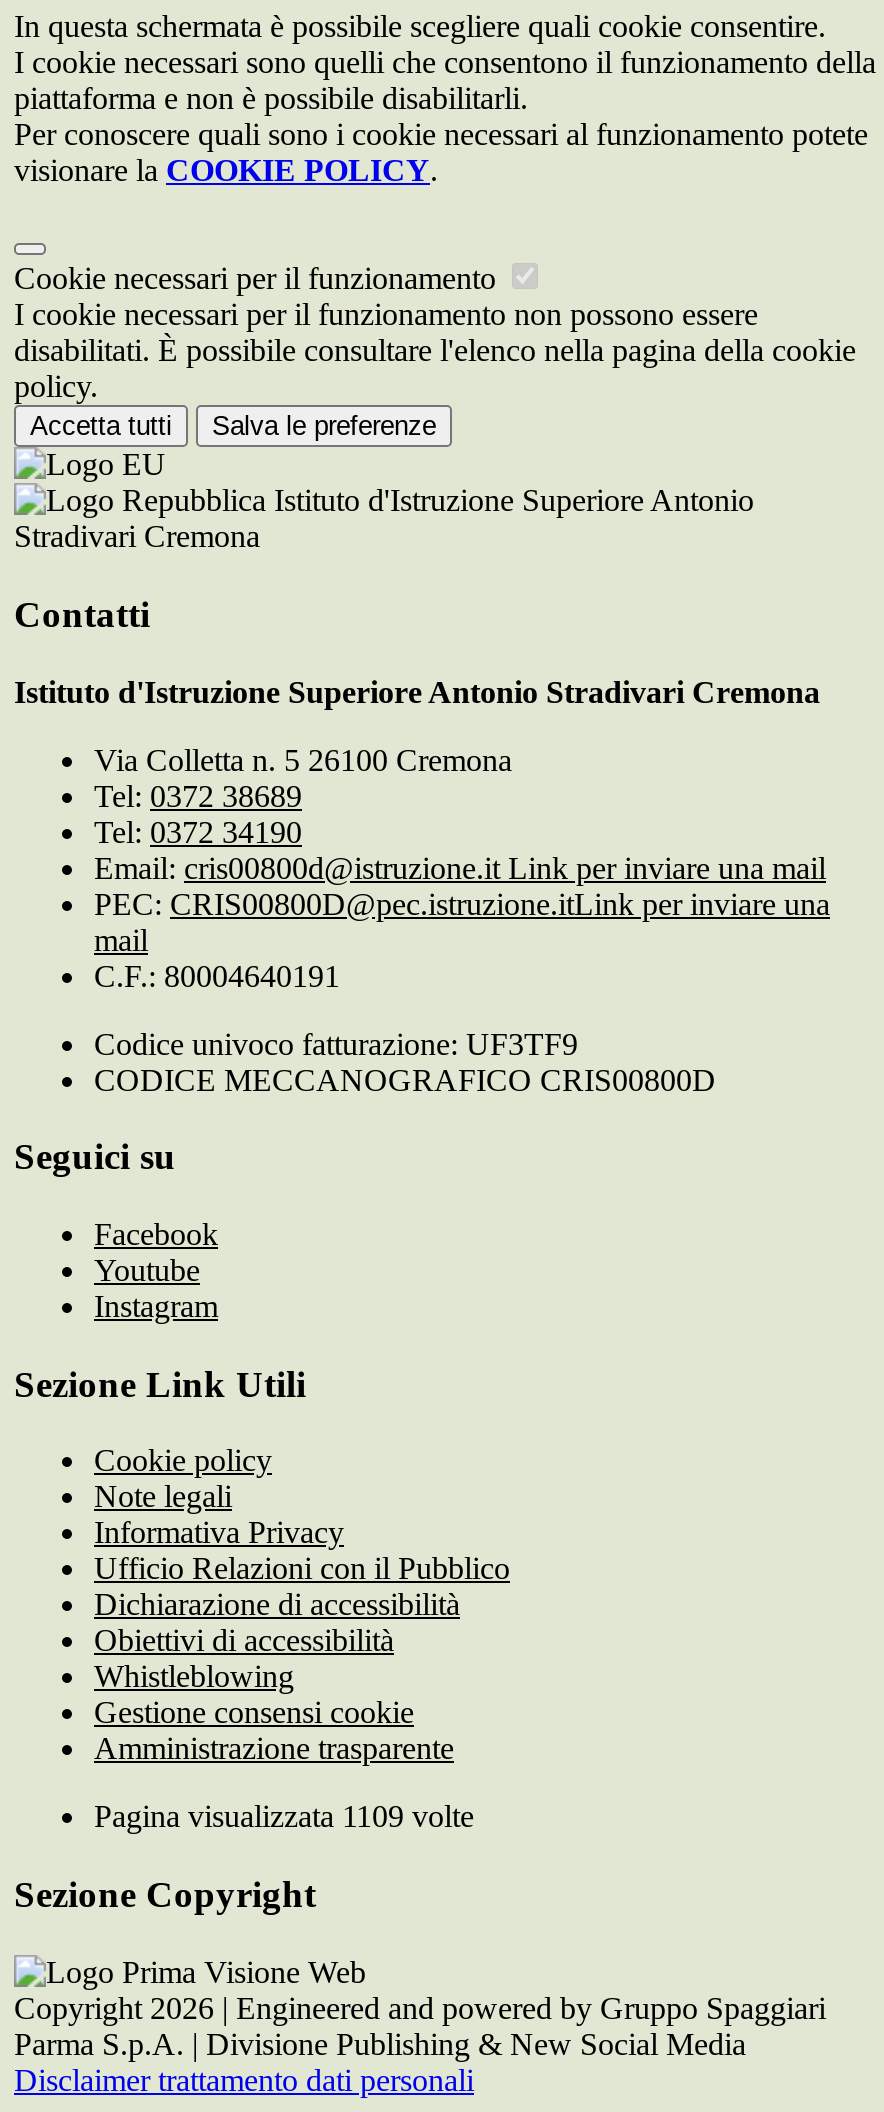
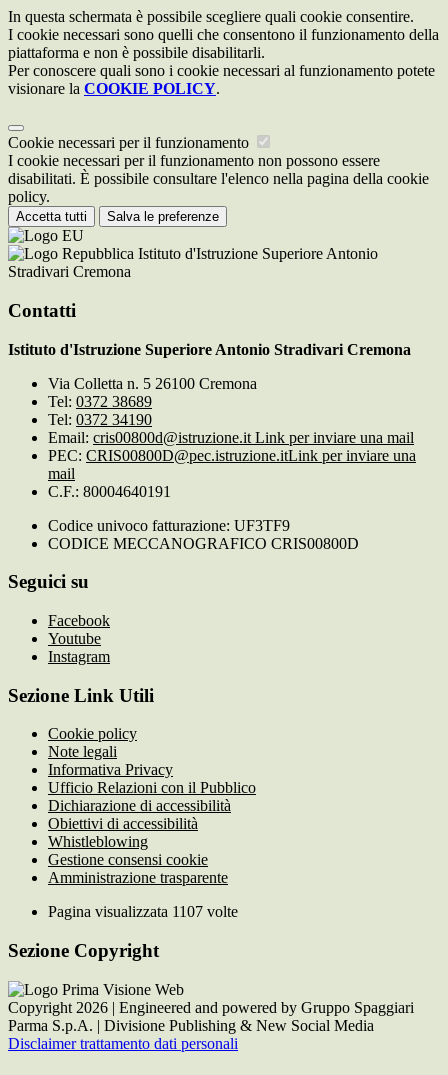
[94,1800,474,1834] Pagina visualizzata 1109 volte -> [48,903,238,920] Pagina visualizzata 1107 volte

